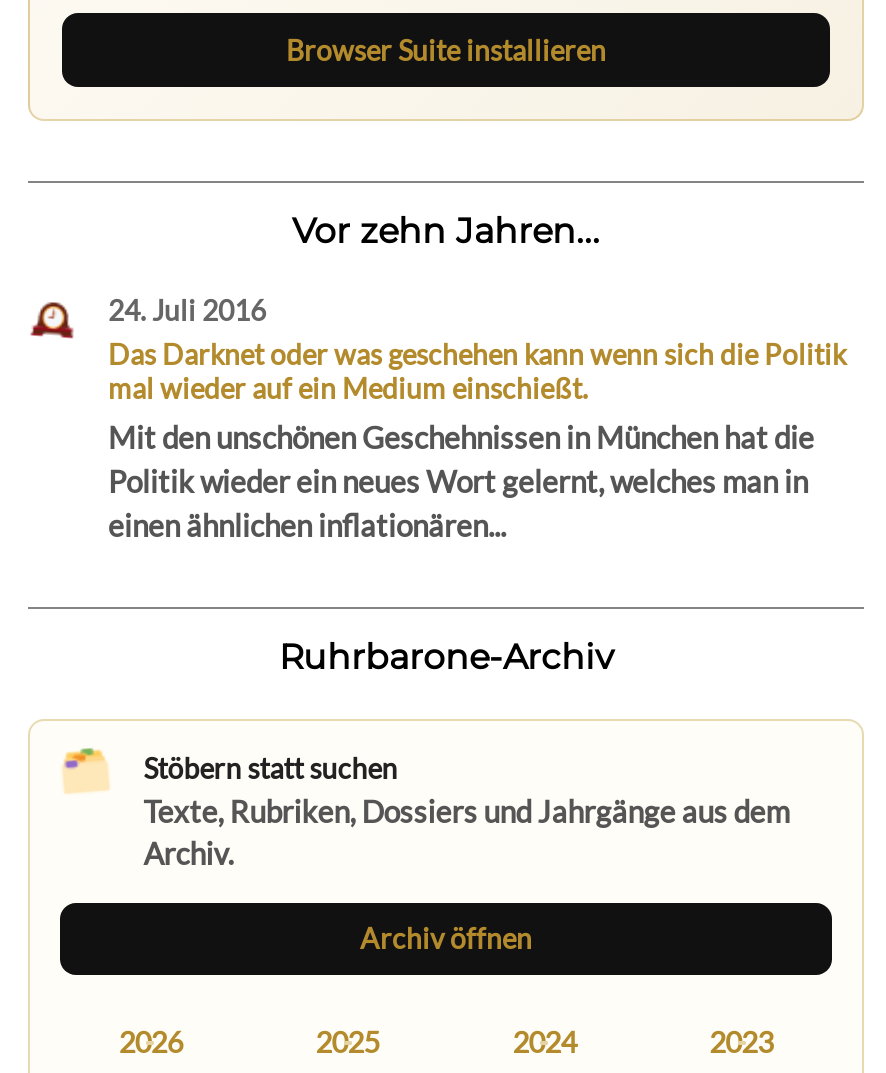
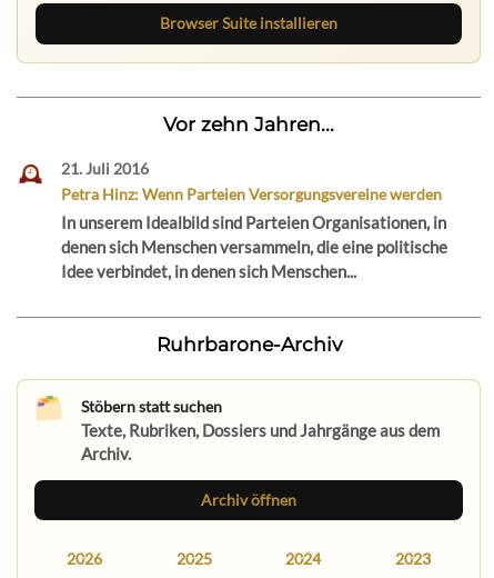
[108,293,846,543] 24. Juli 2016 | Das Darknet oder was geschehen kann wenn sich die Politik | mal wieder auf ein Medium einschießt. | Mit den unschönen Geschehnissen in München hat die | Politik wieder ein neues Wort gelernt, welches man in | einen ähnlichen inflationären... -> [61,158,447,281] 21. Juli 2016 | Petra Hinz: Wenn Parteien Versorgungsvereine werden | In unserem Idealbild sind Parteien Organisationen, in | denen sich Menschen versammeln, die eine politische | Idee verbindet, in denen sich Menschen...

